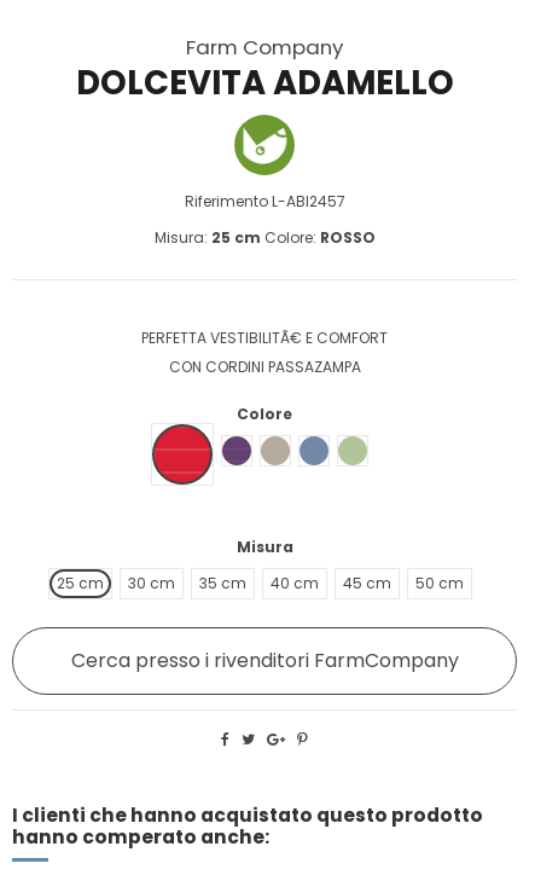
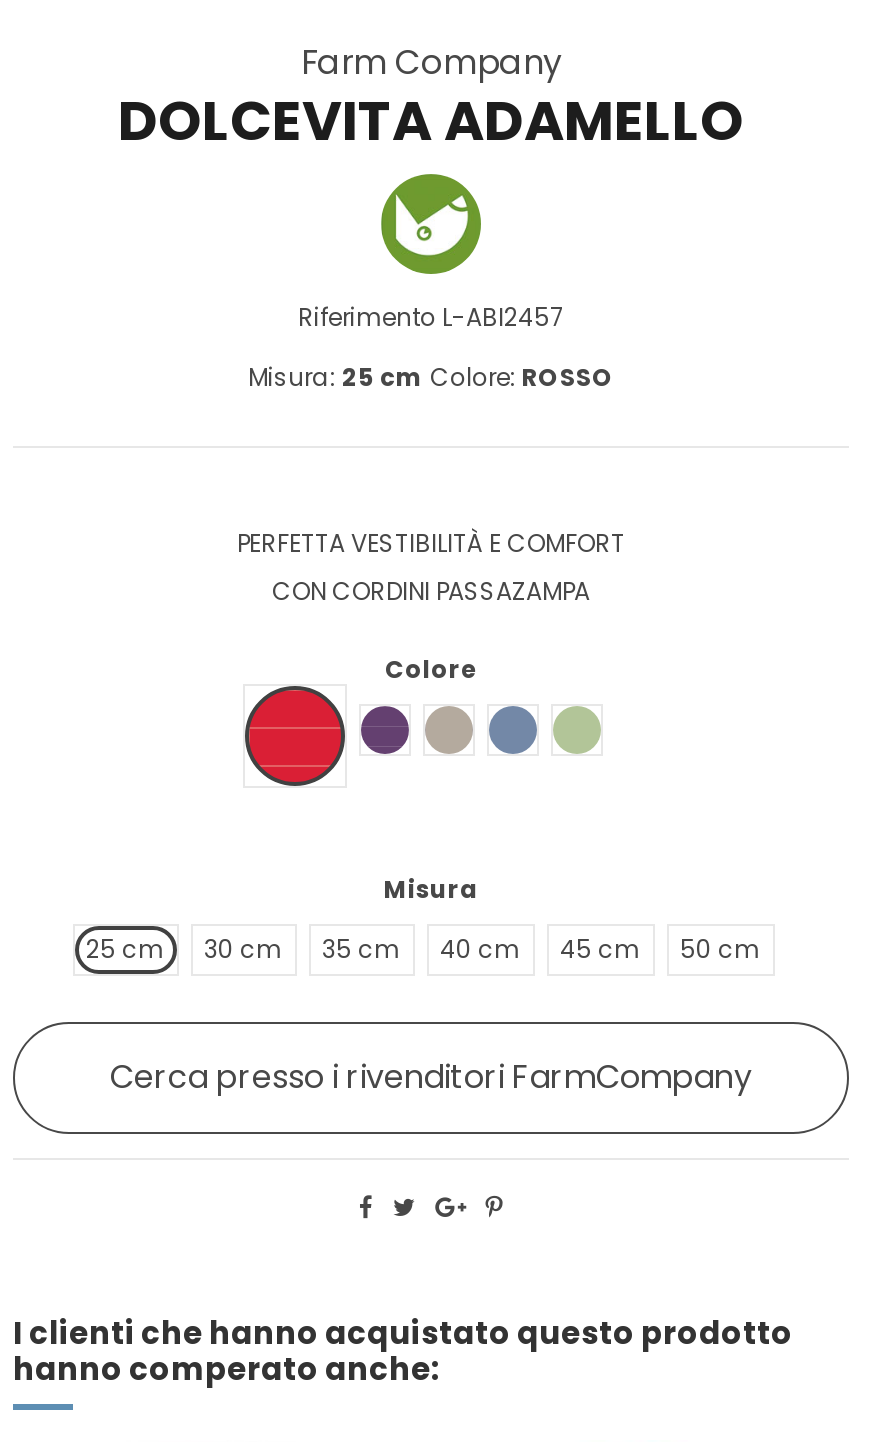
[141,327,388,348] PERFETTA VESTIBILITÃ€ E COMFORT -> [237,526,625,560] PERFETTA VESTIBILITÀ E COMFORT

